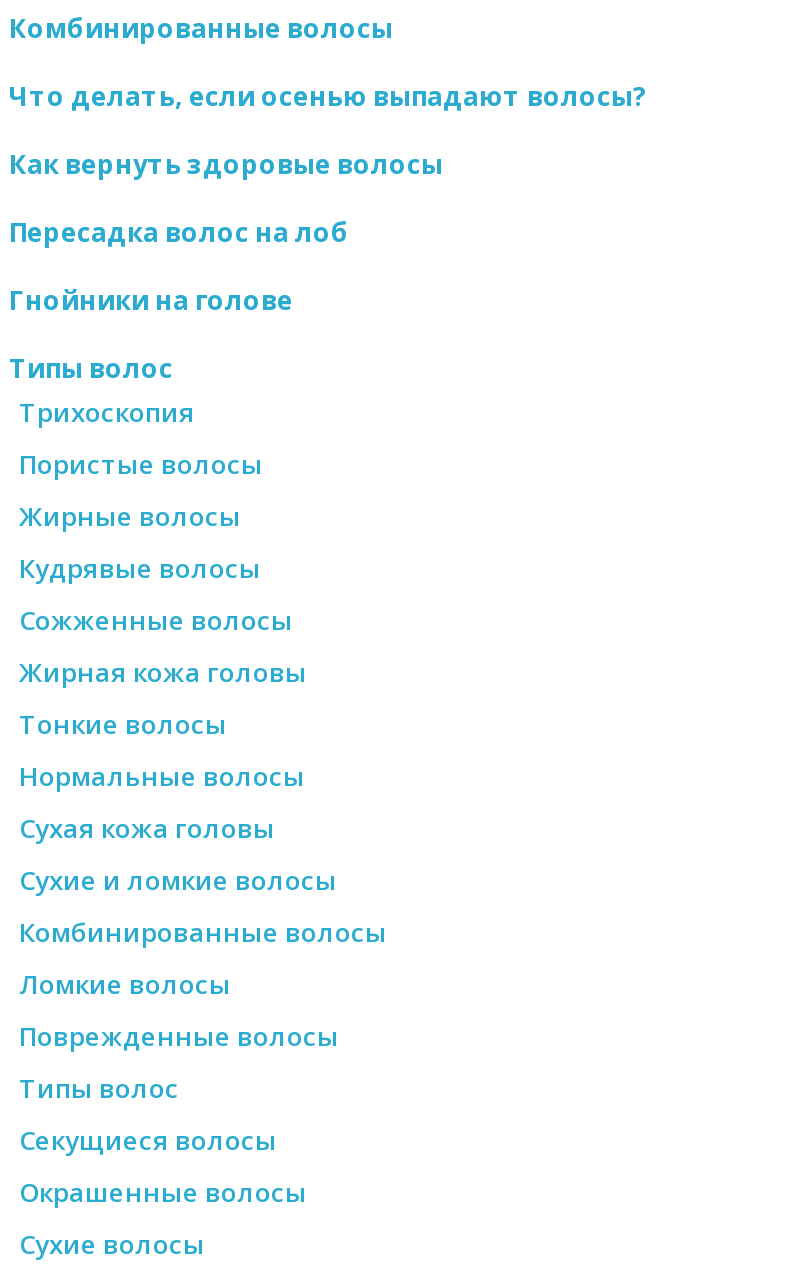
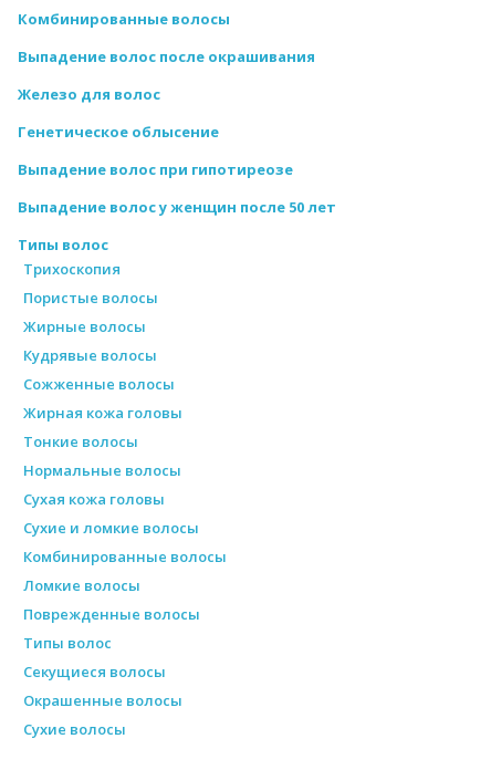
[9,78,647,318] Что делать, если осенью выпадают волосы? | Как вернуть здоровые волосы | Пересадка волос на лоб | Гнойники на голове -> [18,46,336,217] Выпадение волос после окрашивания | Железо для волос | Генетическое облысение | Выпадение волос при гипотиреозе | Выпадение волос у женщин после 50 лет

